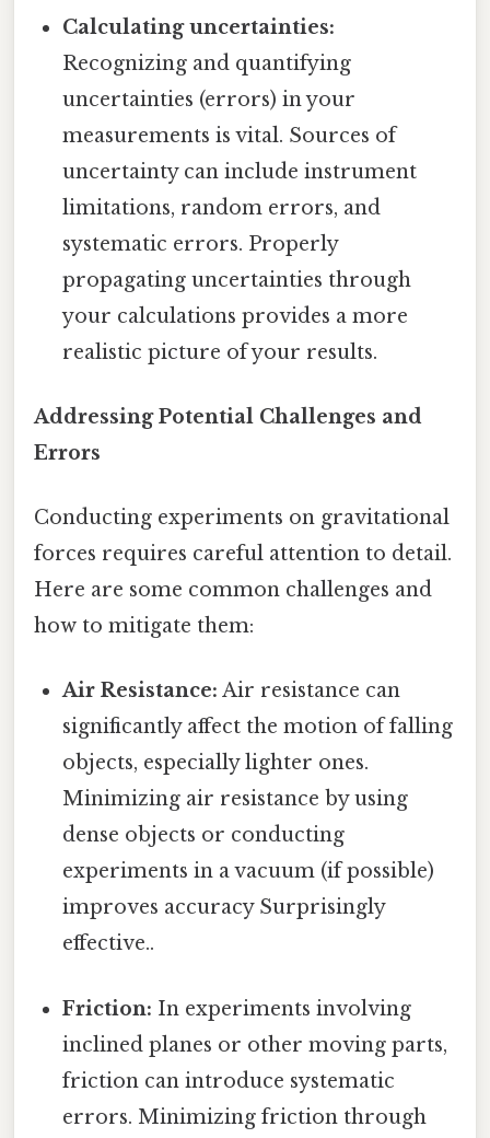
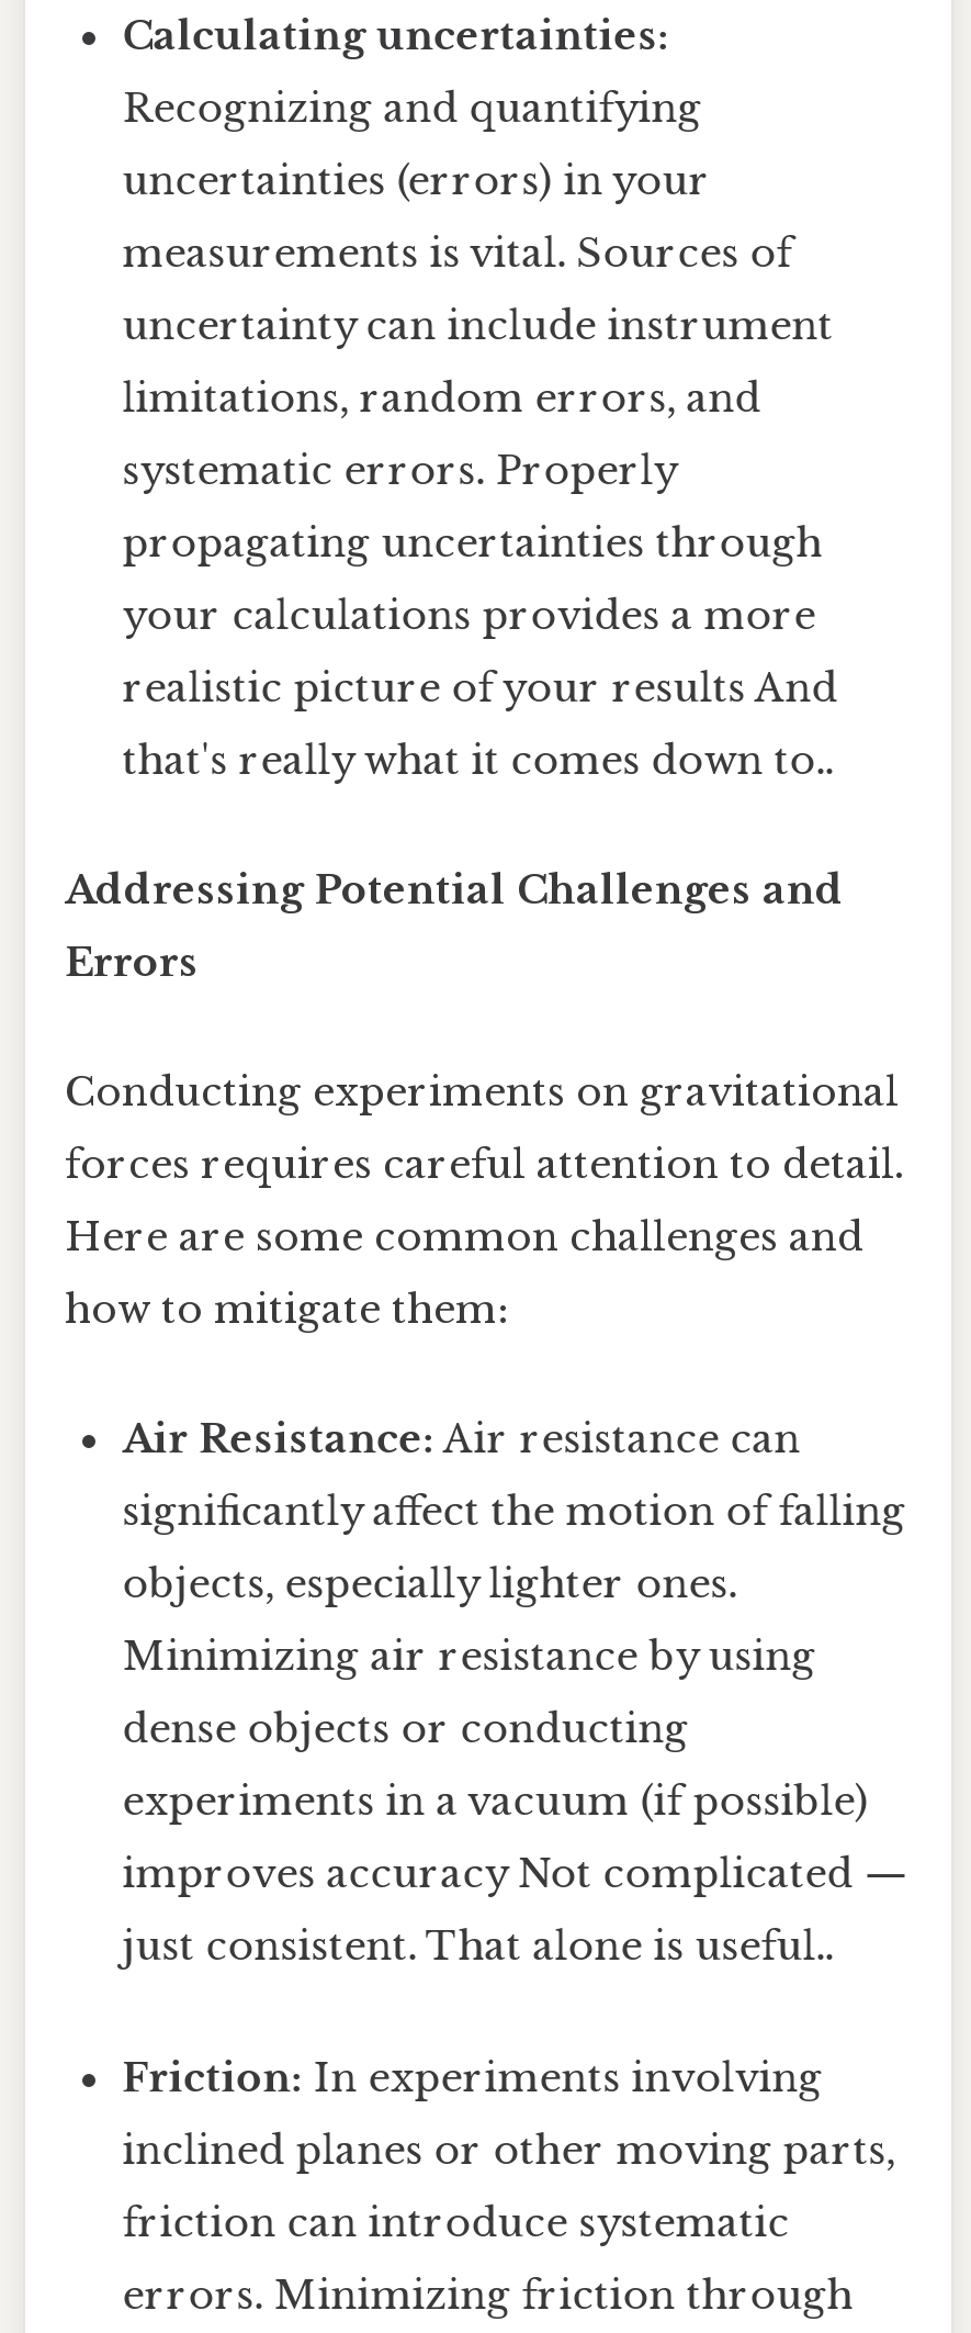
[63,340,378,364] realistic picture of your results. -> [122,663,838,784] realistic picture of your results And | that's really what it comes down to..
[63,896,385,920] improves accuracy Surprisingly -> [122,1851,906,1899] improves accuracy Not complicated —
[63,932,154,956] effective.. -> [122,1923,833,1972] just consistent. That alone is useful..

